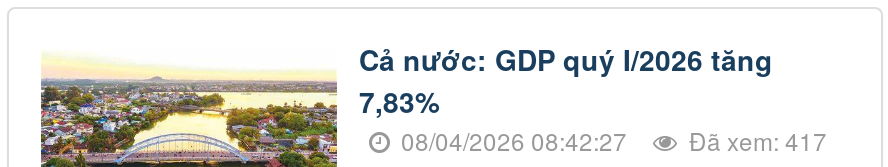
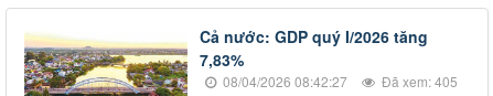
[395,122,827,156] 08/04/2026 08:42:27 Đã xem: 417 -> [219,71,458,90] 08/04/2026 08:42:27 Đã xem: 405

